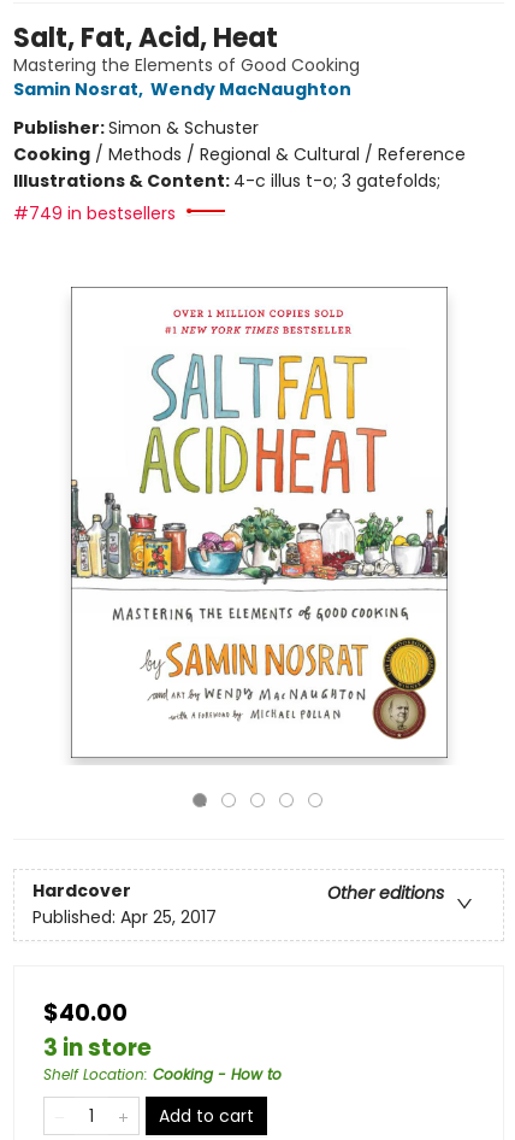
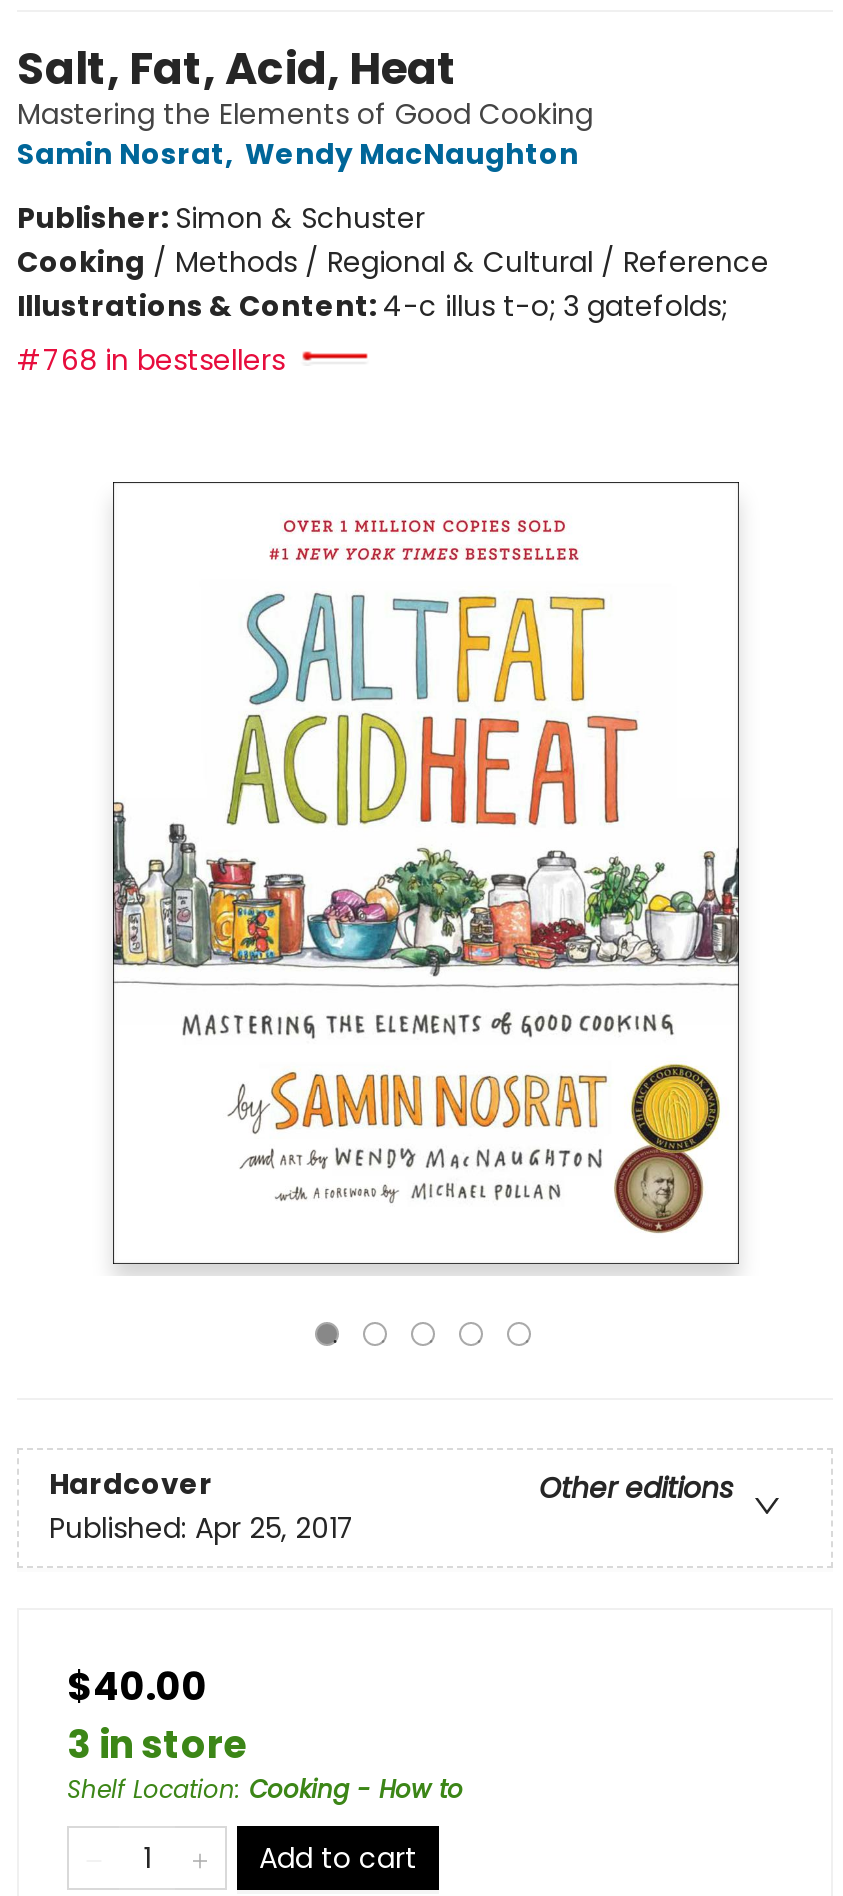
[13,201,176,225] #749 in bestsellers -> [17,339,285,379] #768 in bestsellers

